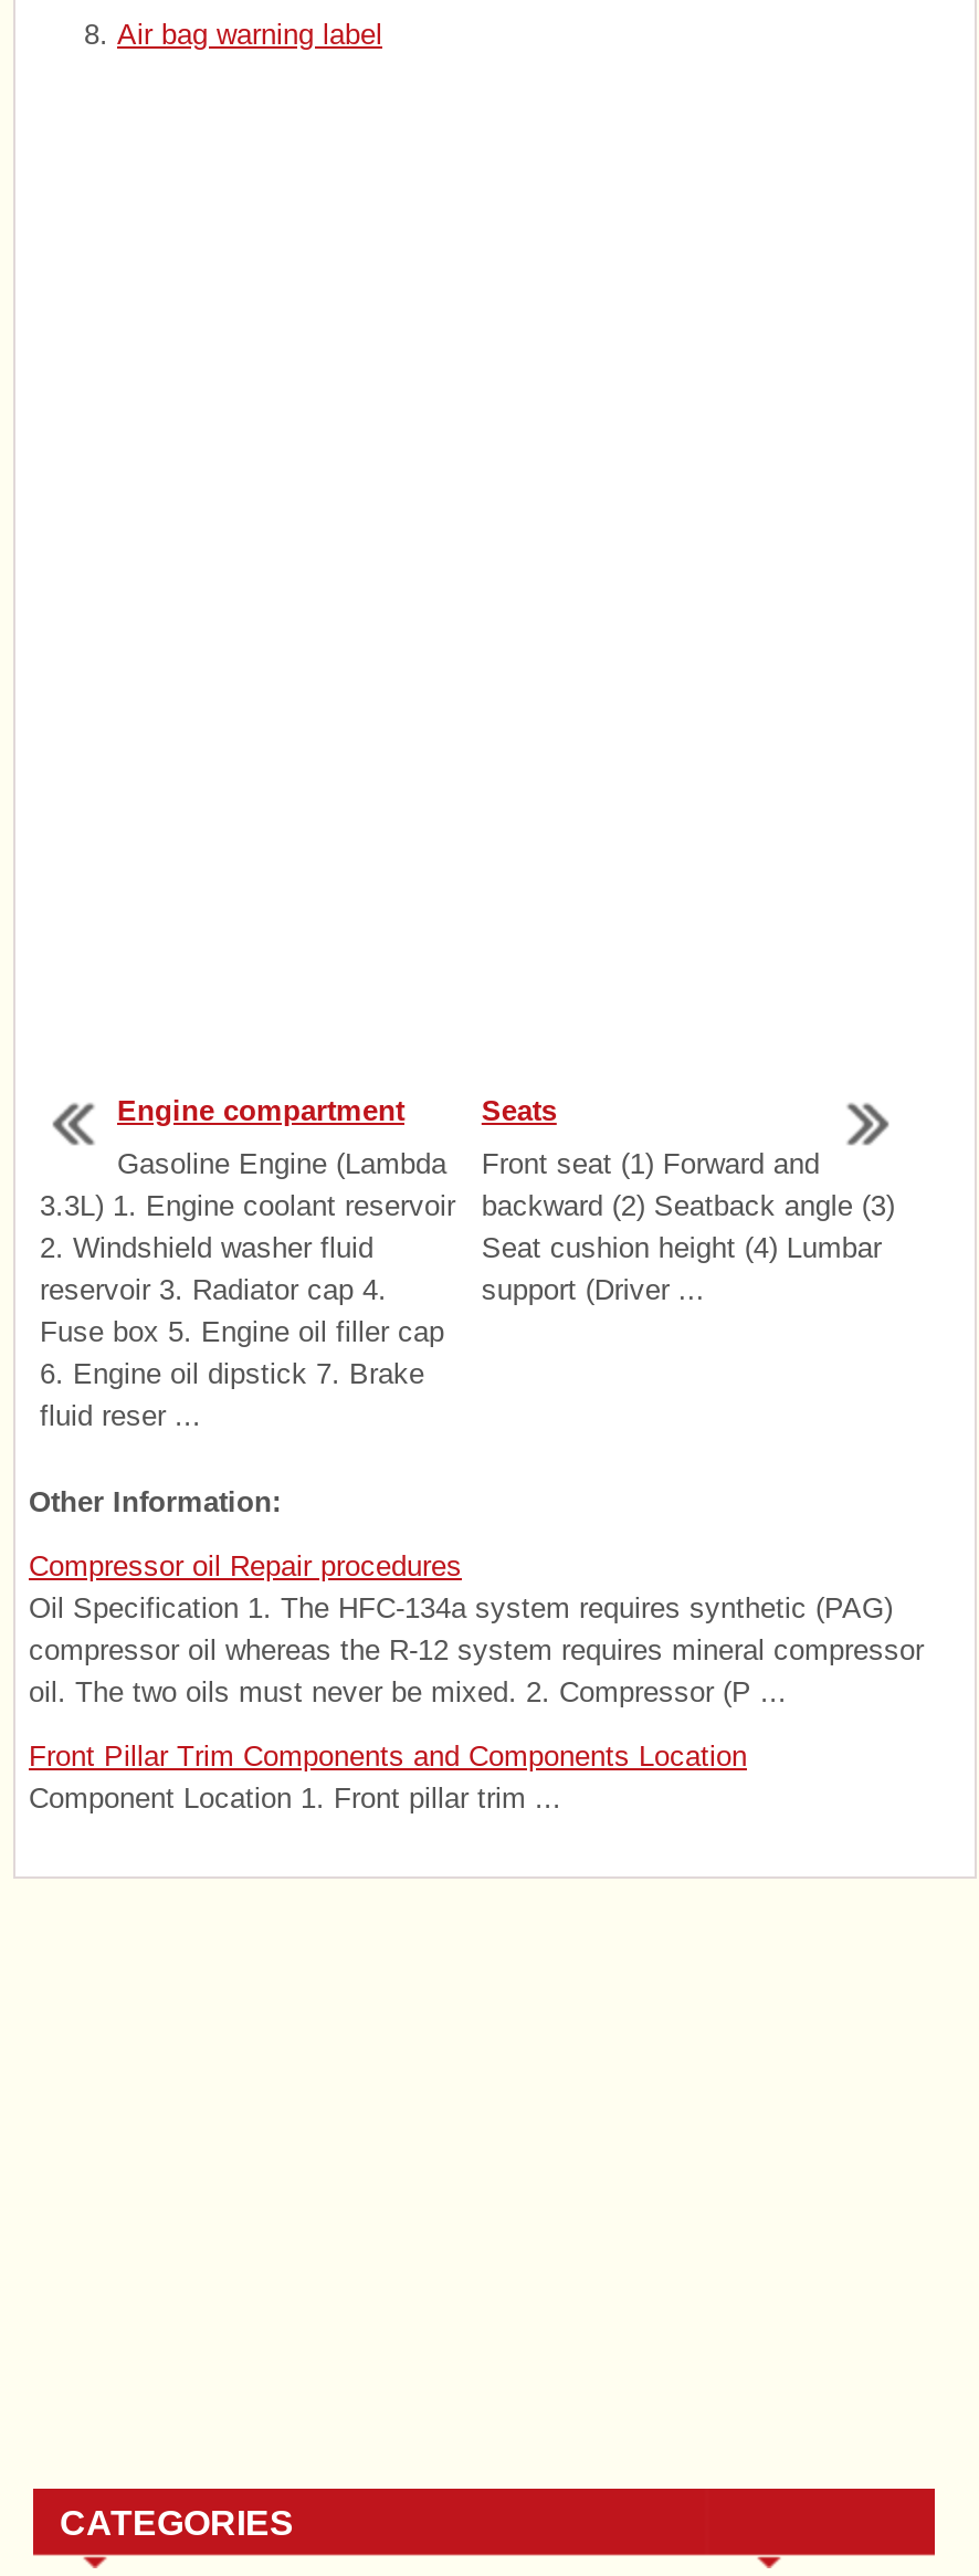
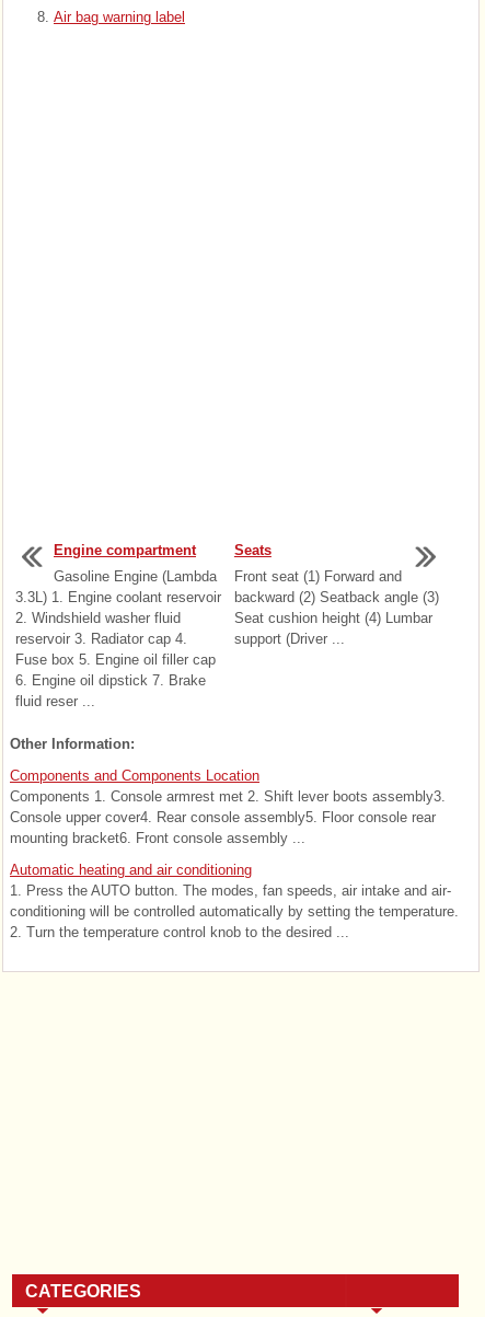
[29,1549,924,1708] Compressor oil Repair procedures | Oil Specification 1. The HFC-134a system requires synthetic (PAG) | compressor oil whereas the R-12 system requires mineral compressor | oil. The two oils must never be mixed. 2. Compressor (P ... -> [10,767,446,846] Components and Components Location | Components 1. Console armrest met 2. Shift lever boots assembly3. | Console upper cover4. Rear console assembly5. Floor console rear | mounting bracket6. Front console assembly ...
[29,1739,747,1814] Front Pillar Trim Components and Components Location | Component Location 1. Front pillar trim ... -> [10,861,459,940] Automatic heating and air conditioning | 1. Press the AUTO button. The modes, fan speeds, air intake and air- | conditioning will be controlled automatically by setting the temperature. | 2. Turn the temperature control knob to the desired ...

